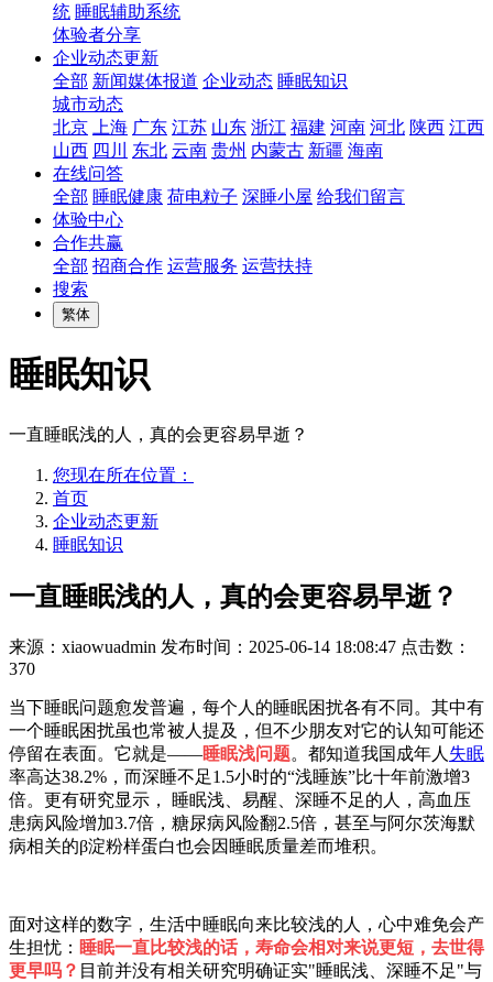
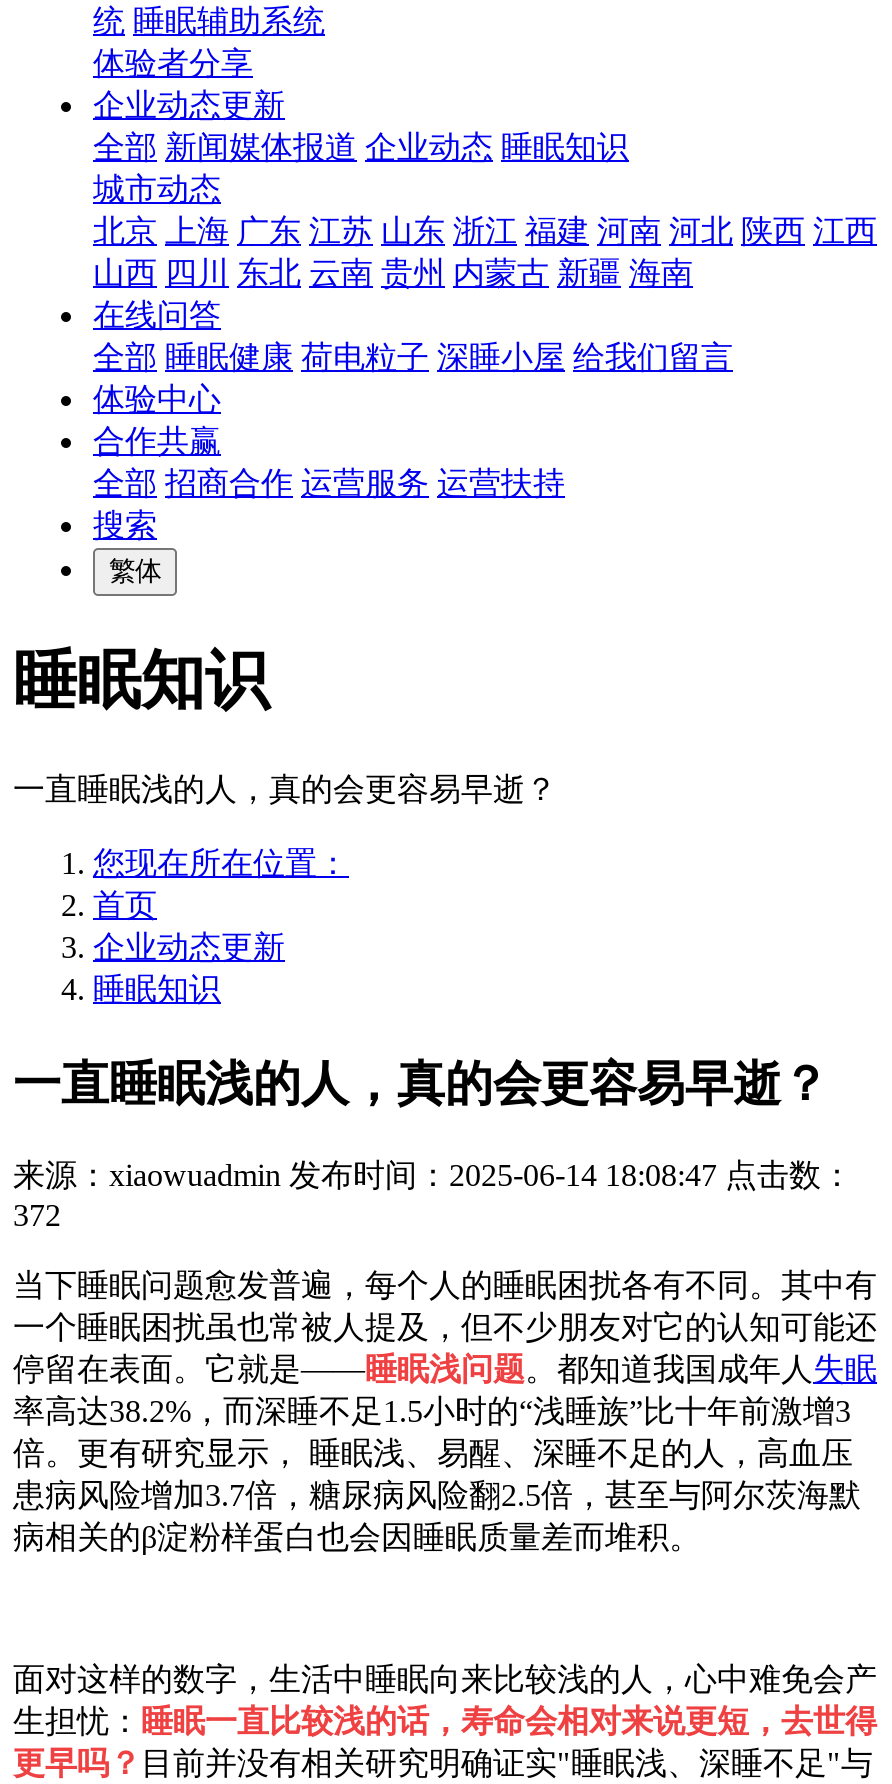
[9,659,35,678] 370 -> [13,1197,61,1231] 372

